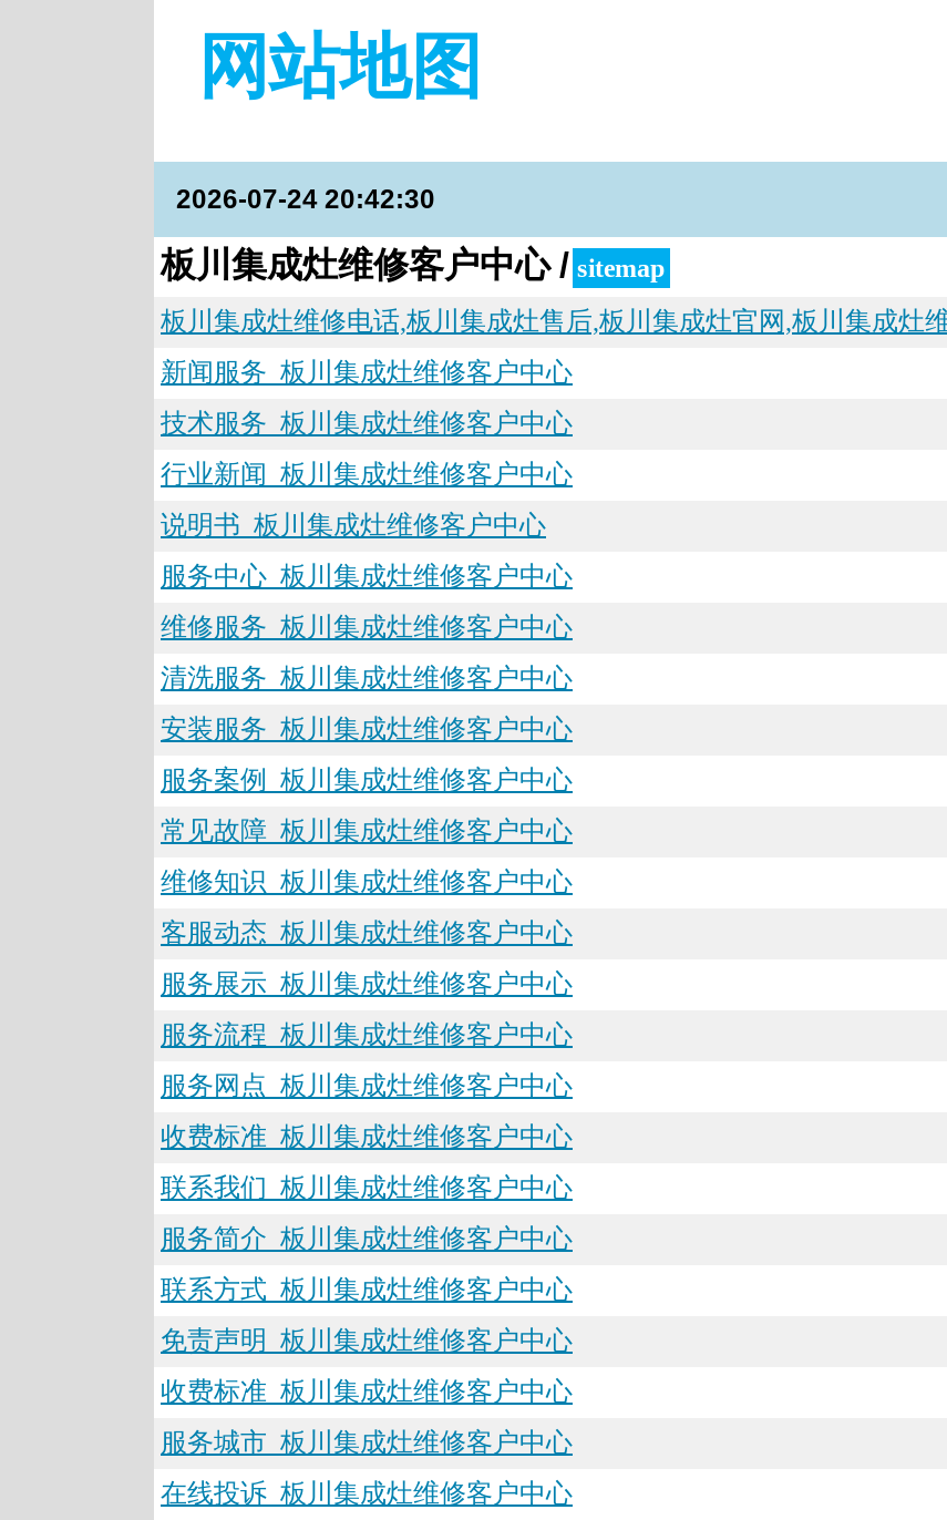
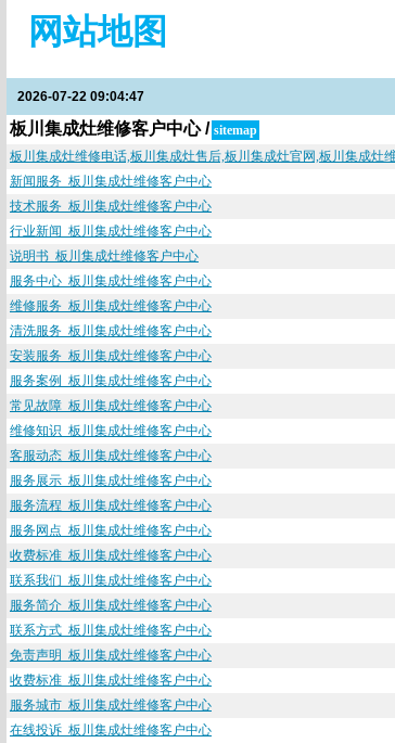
[176,184,435,215] 2026-07-24 20:42:30 -> [17,89,144,104] 2026-07-22 09:04:47

